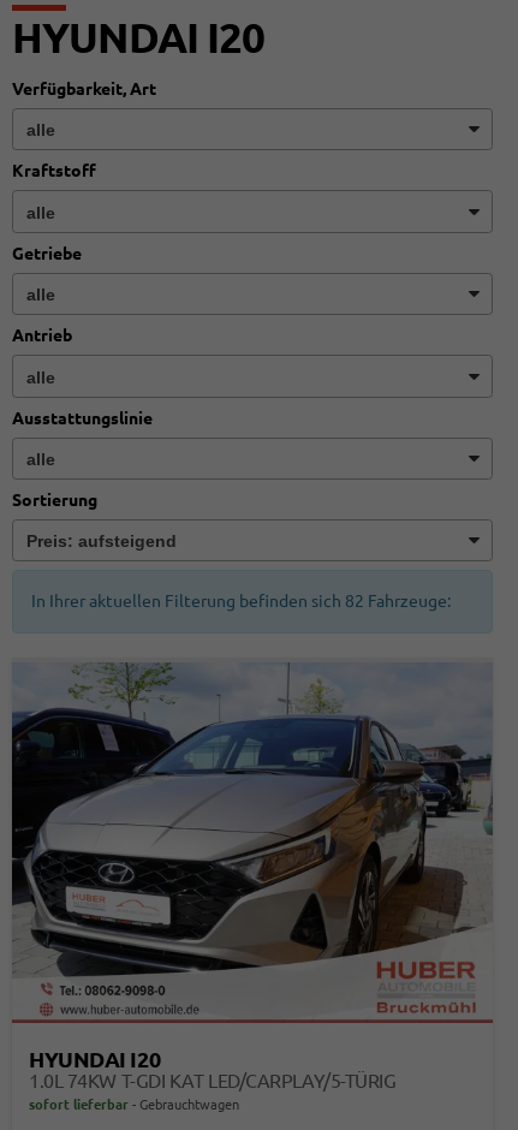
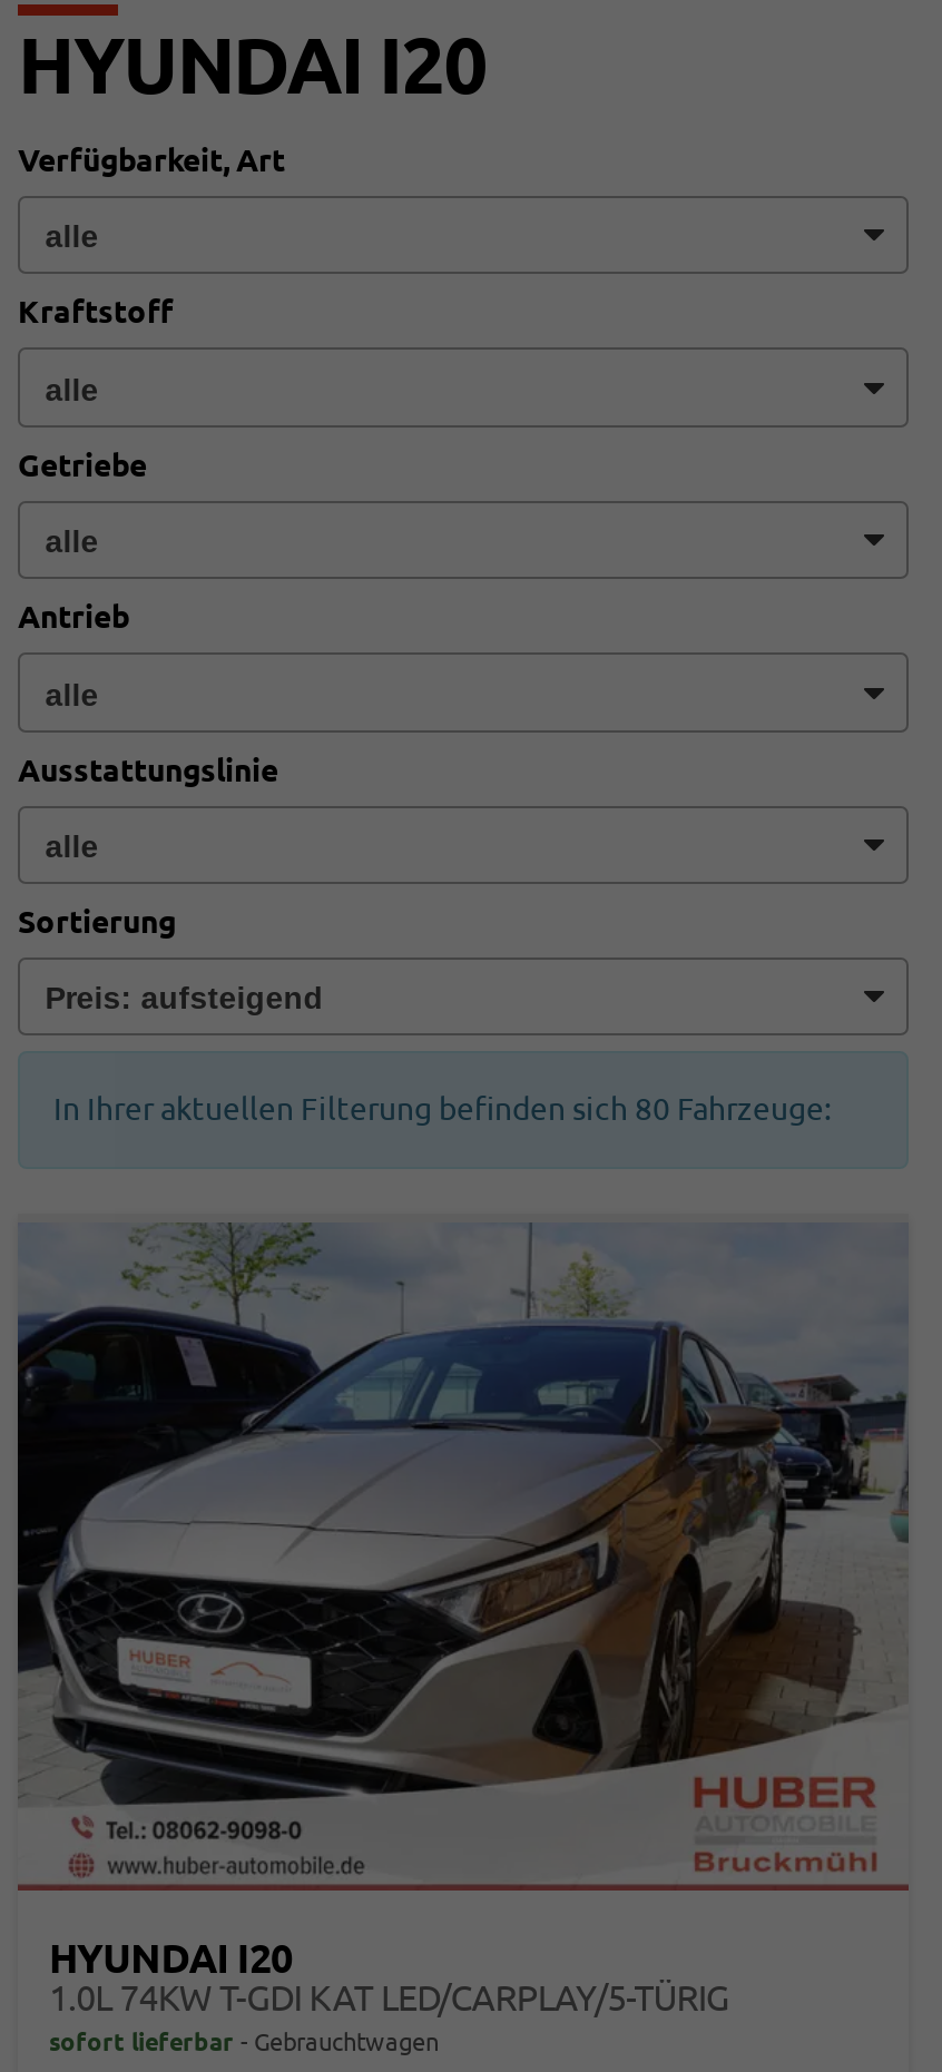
[31,592,451,611] In Ihrer aktuellen Filterung befinden sich 82 Fahrzeuge: -> [53,1092,831,1127] In Ihrer aktuellen Filterung befinden sich 80 Fahrzeuge:

